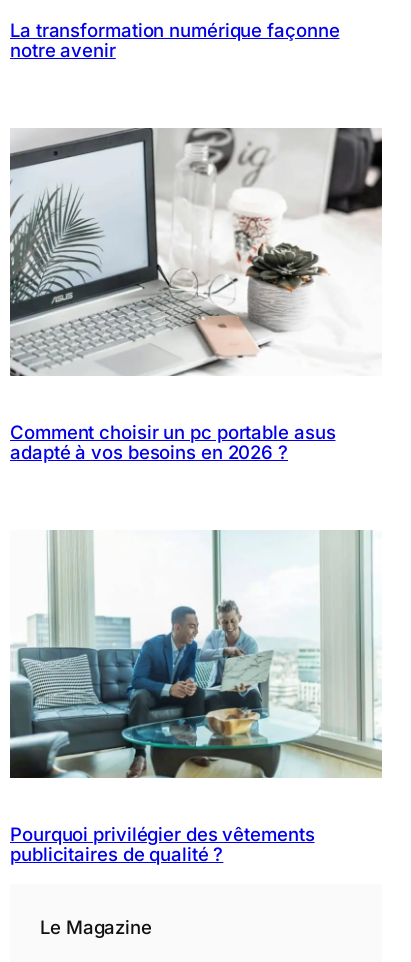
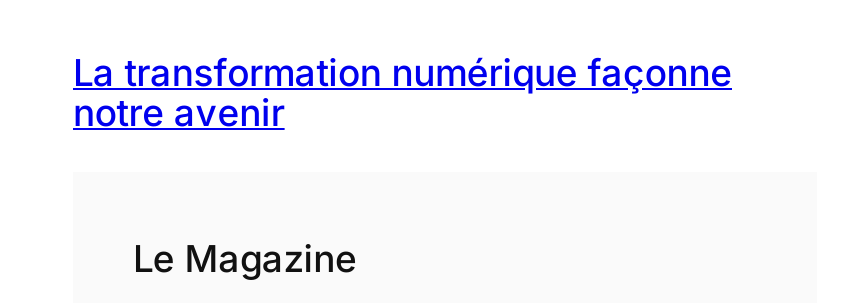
[9,127,383,377] [image] -> none
[10,420,335,462] Comment choisir un pc portable asus | adapté à vos besoins en 2026 ? -> none
[9,529,383,779] [image] -> none
[10,822,315,864] Pourquoi privilégier des vêtements | publicitaires de qualité ? -> none

